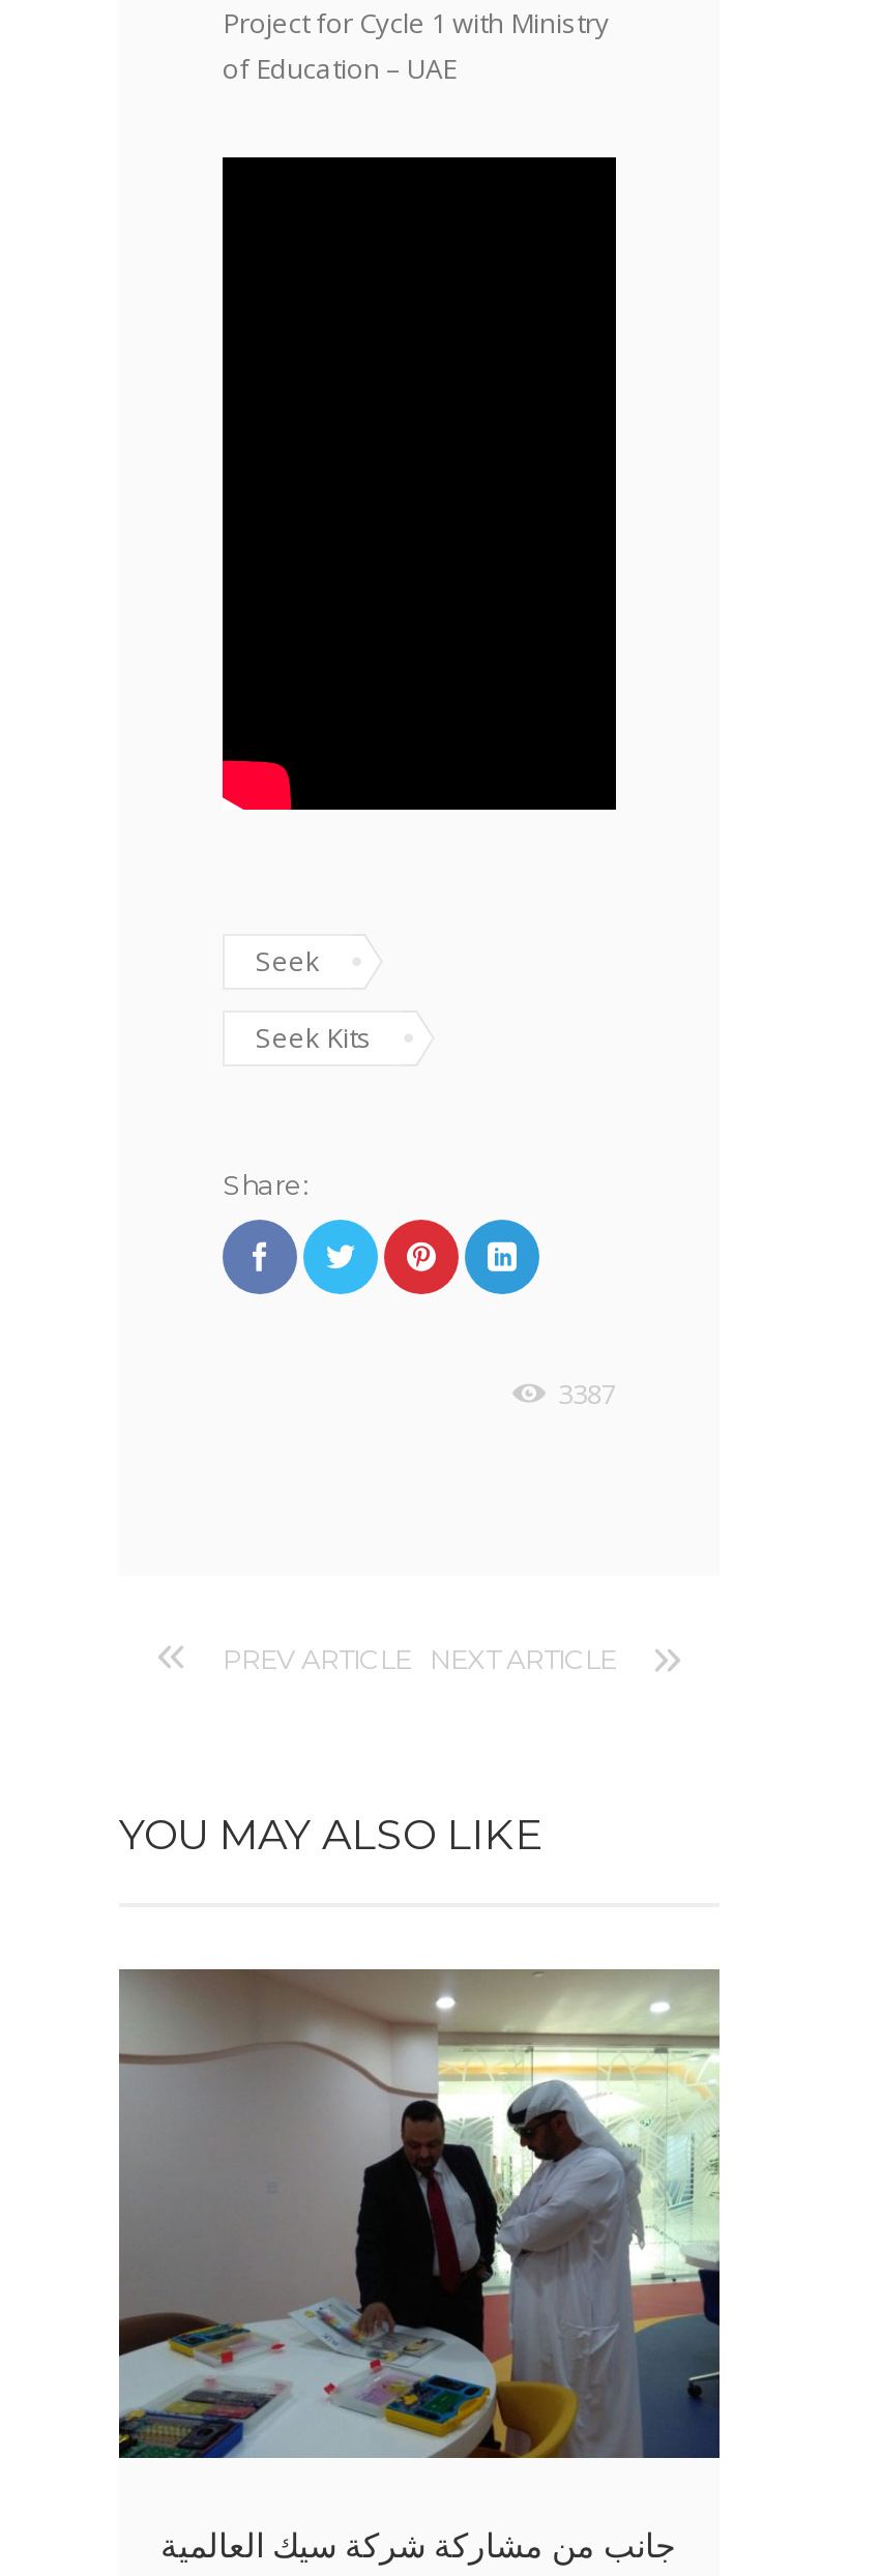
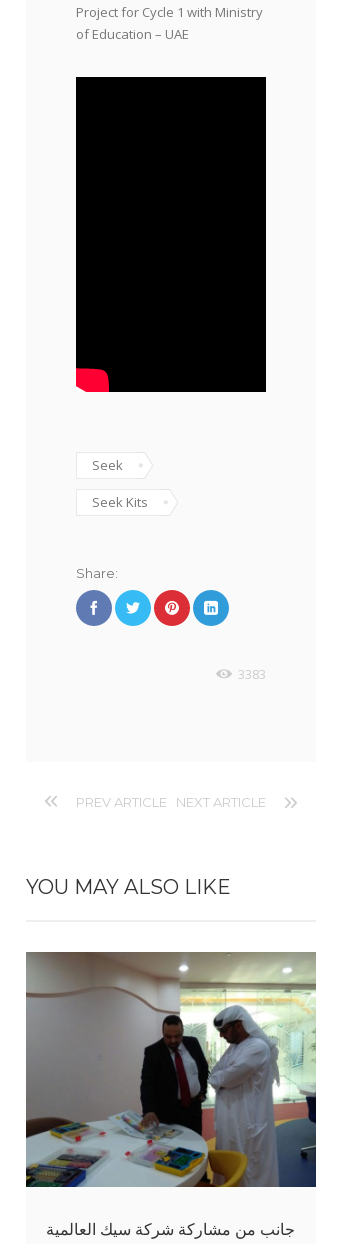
[552,1376,616,1413] 3387 -> [235,664,266,682] 3383

